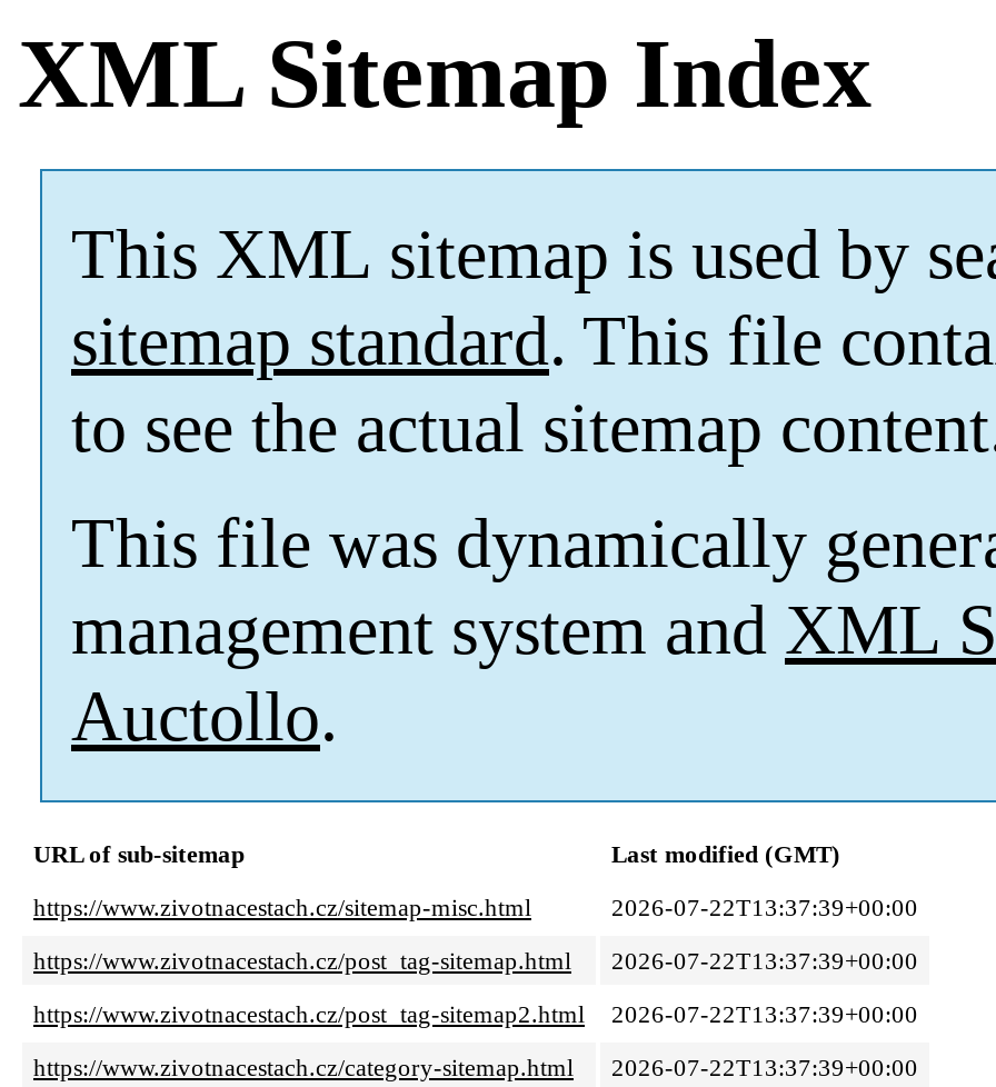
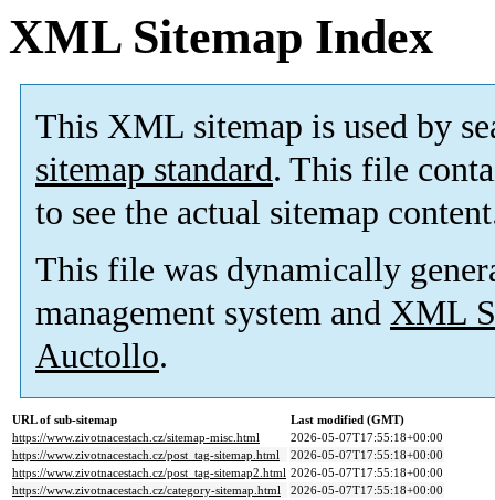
[611,894,918,921] 2026-07-22T13:37:39+00:00 -> [291,431,443,444] 2026-05-07T17:55:18+00:00
[33,948,918,1028] 2026-07-22T13:37:39+00:00 | https://www.zivotnacestach.cz/post_tag-sitemap2.html | 2026-07-22T13:37:39+00:00 -> [12,449,443,479] 2026-05-07T17:55:18+00:00 | https://www.zivotnacestach.cz/post_tag-sitemap2.html 2026-05-07T17:55:18+00:00
[33,1055,918,1081] https://www.zivotnacestach.cz/category-sitemap.html 2026-07-22T13:37:39+00:00 -> [12,484,443,497] https://www.zivotnacestach.cz/category-sitemap.html 2026-05-07T17:55:18+00:00

